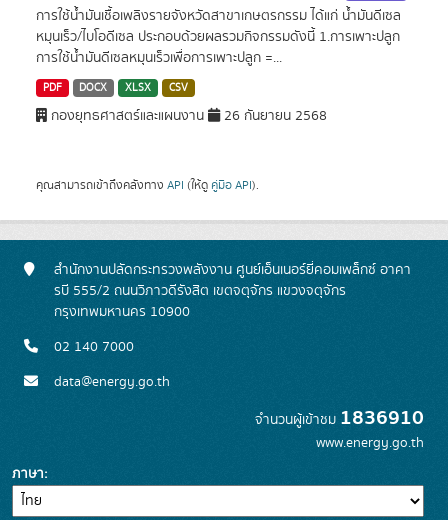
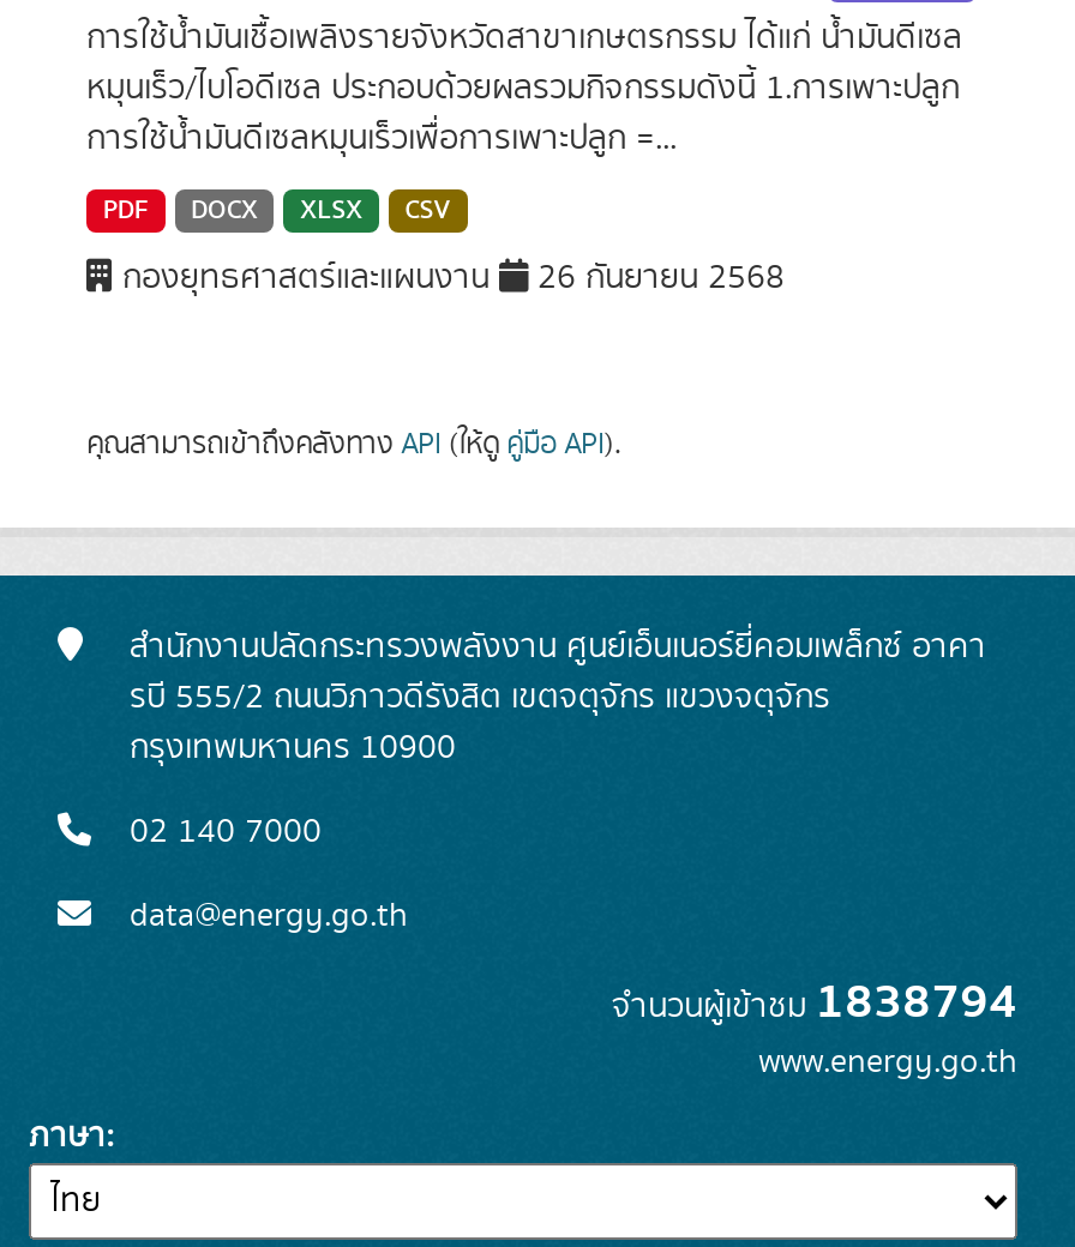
[255,402,424,434] จำนวนผู้เข้าชม1836910 -> [612,964,1017,1041] จำนวนผู้เข้าชม1838794

